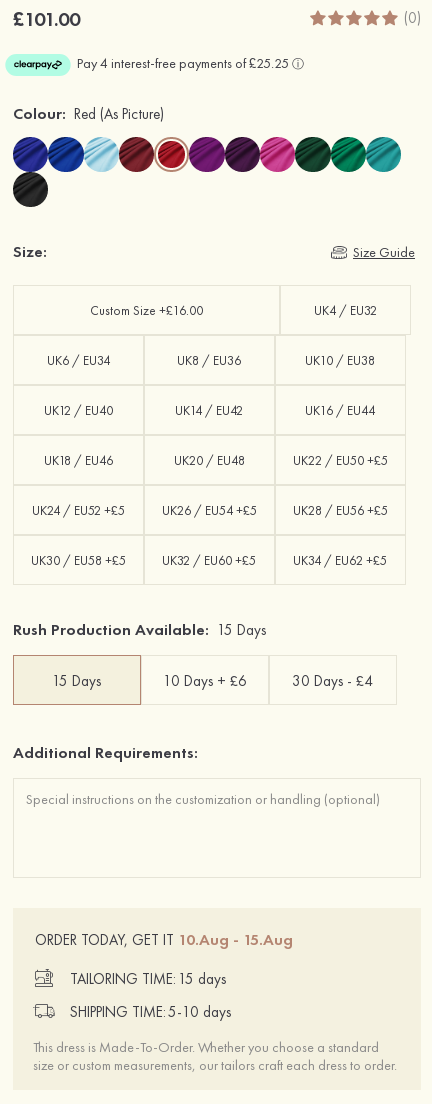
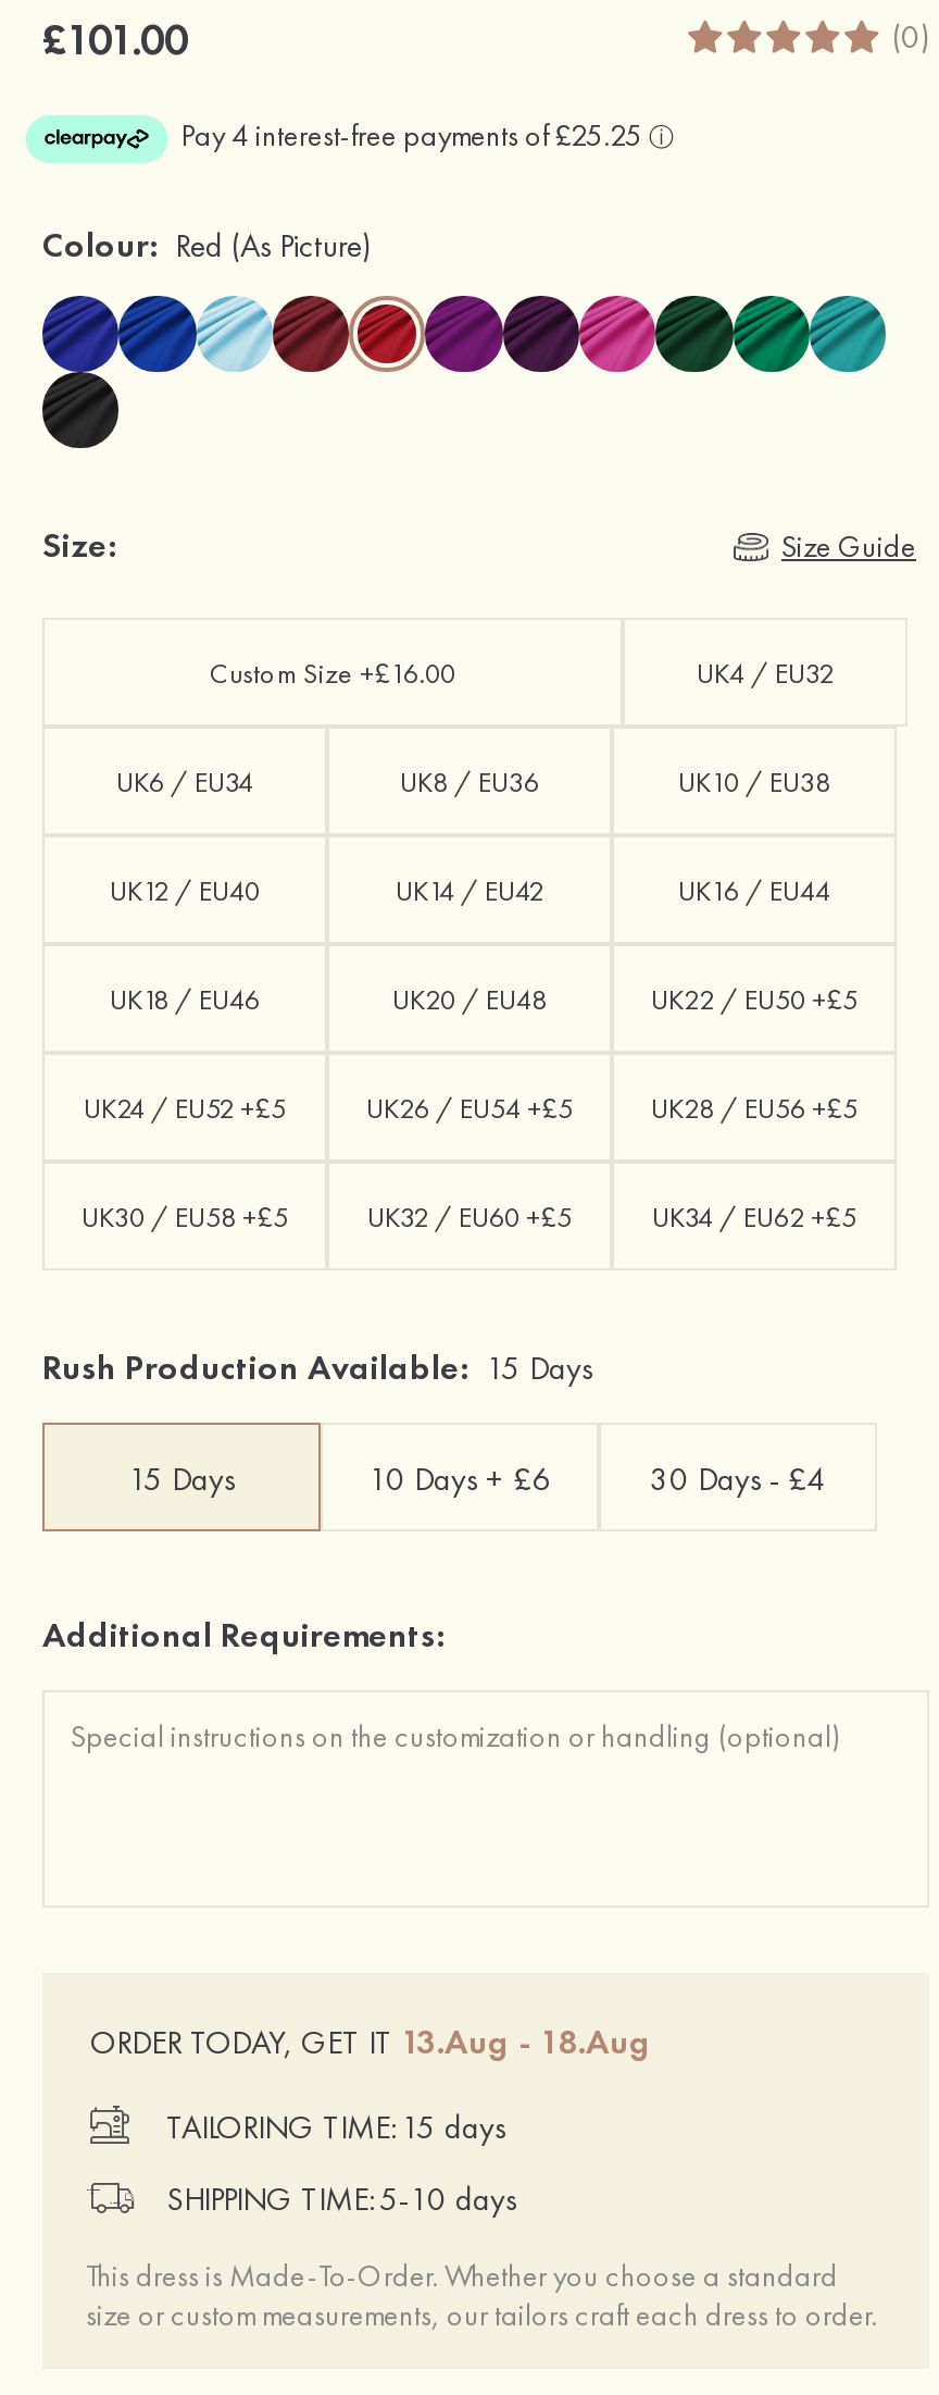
[35,929,293,950] ORDER TODAY, GET IT 10.Aug - 15.Aug -> [90,2020,651,2065] ORDER TODAY, GET IT 13.Aug - 18.Aug

